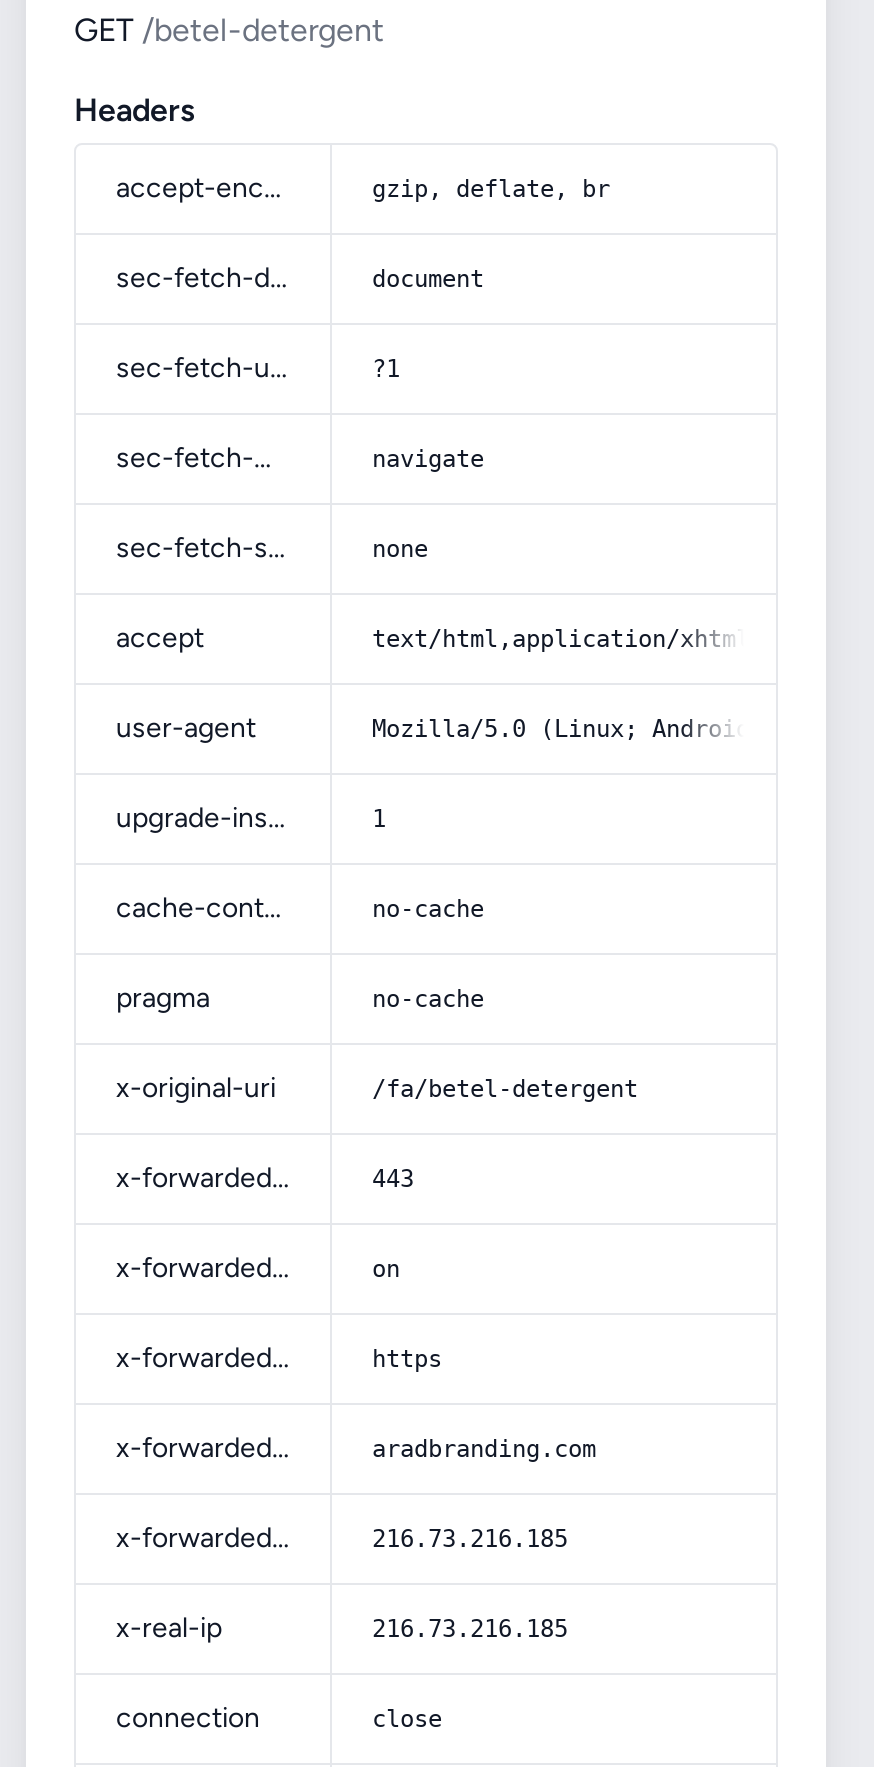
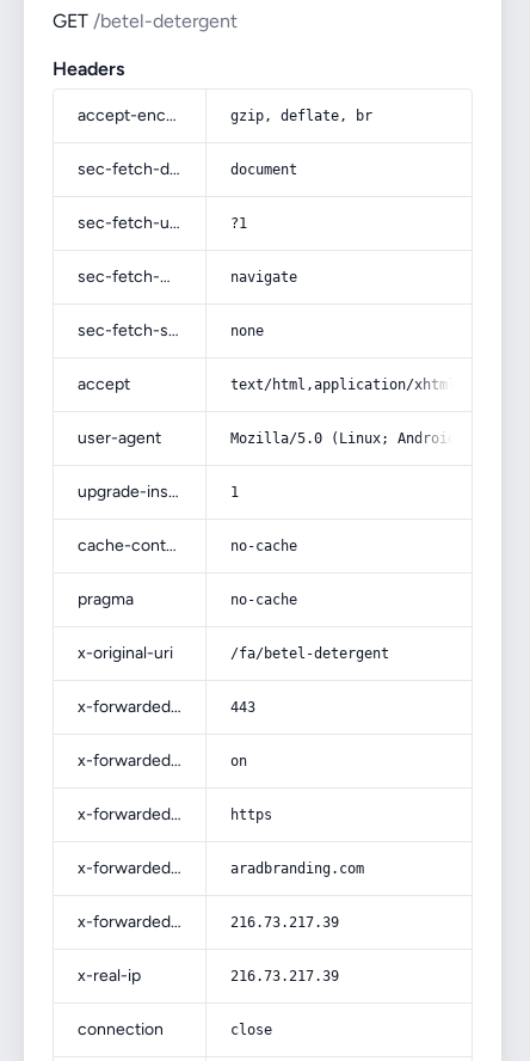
[372,1525,568,1553] 216.73.216.185 -> [230,914,339,931] 216.73.217.39
[372,1615,568,1643] 216.73.216.185 -> [230,968,339,985] 216.73.217.39

